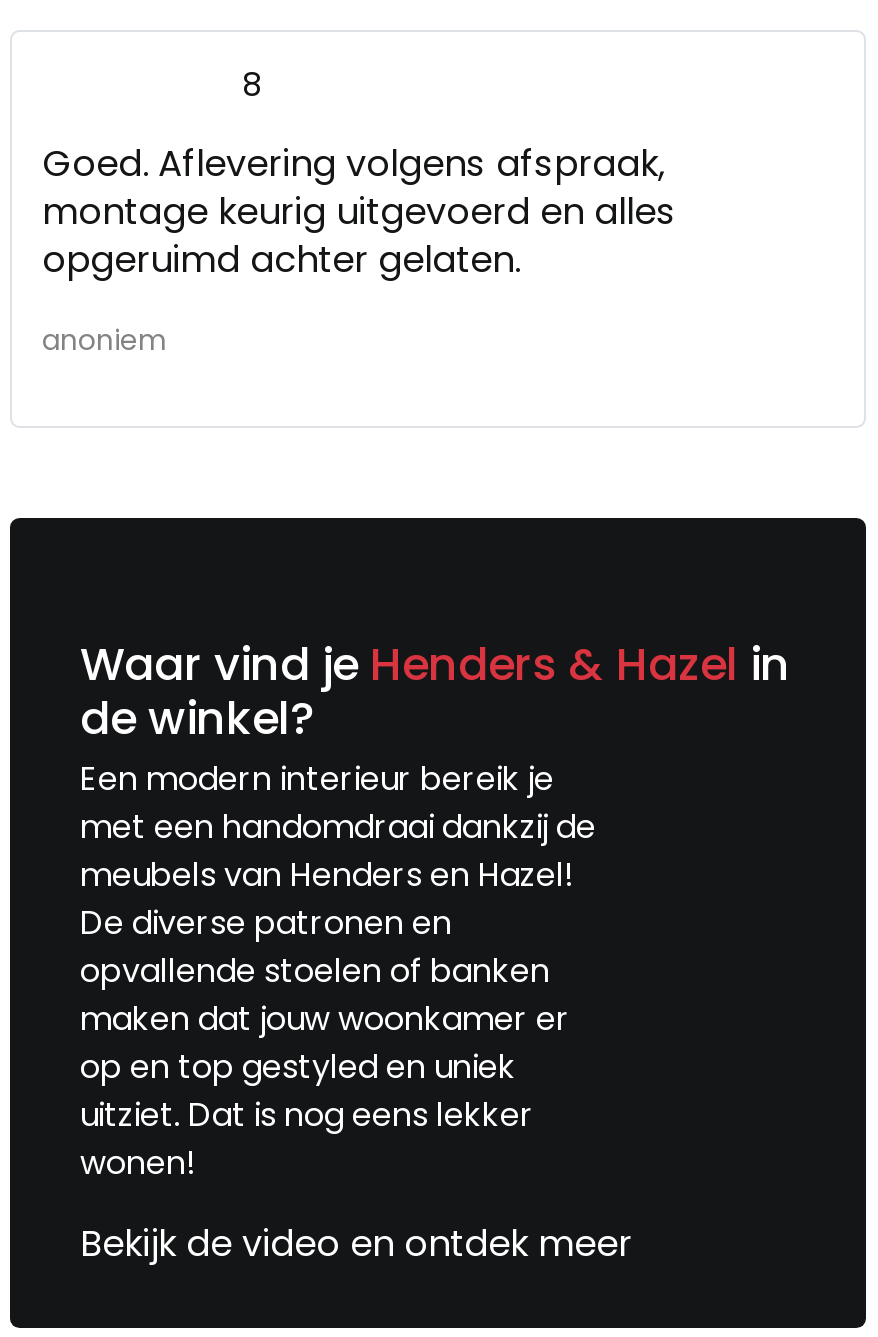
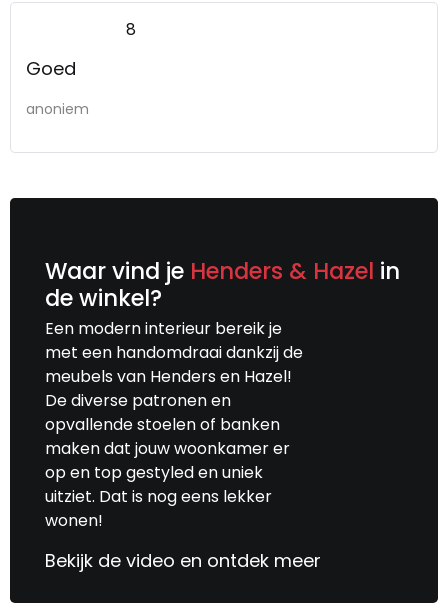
[42,137,676,283] Goed. Aflevering volgens afspraak, | montage keurig uitgevoerd en alles | opgeruimd achter gelaten. -> [26,56,81,81] Goed

